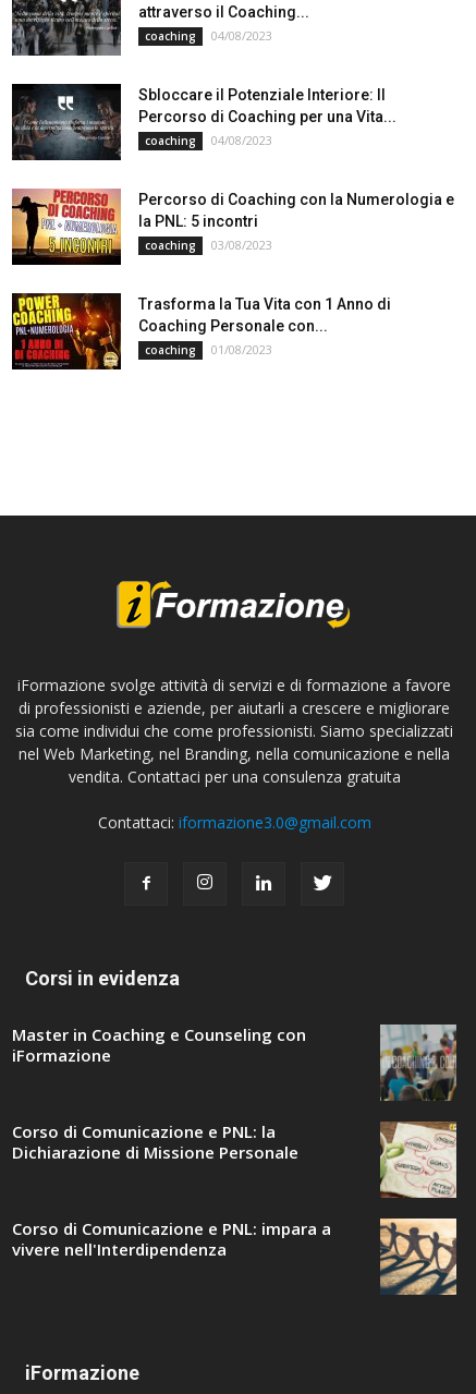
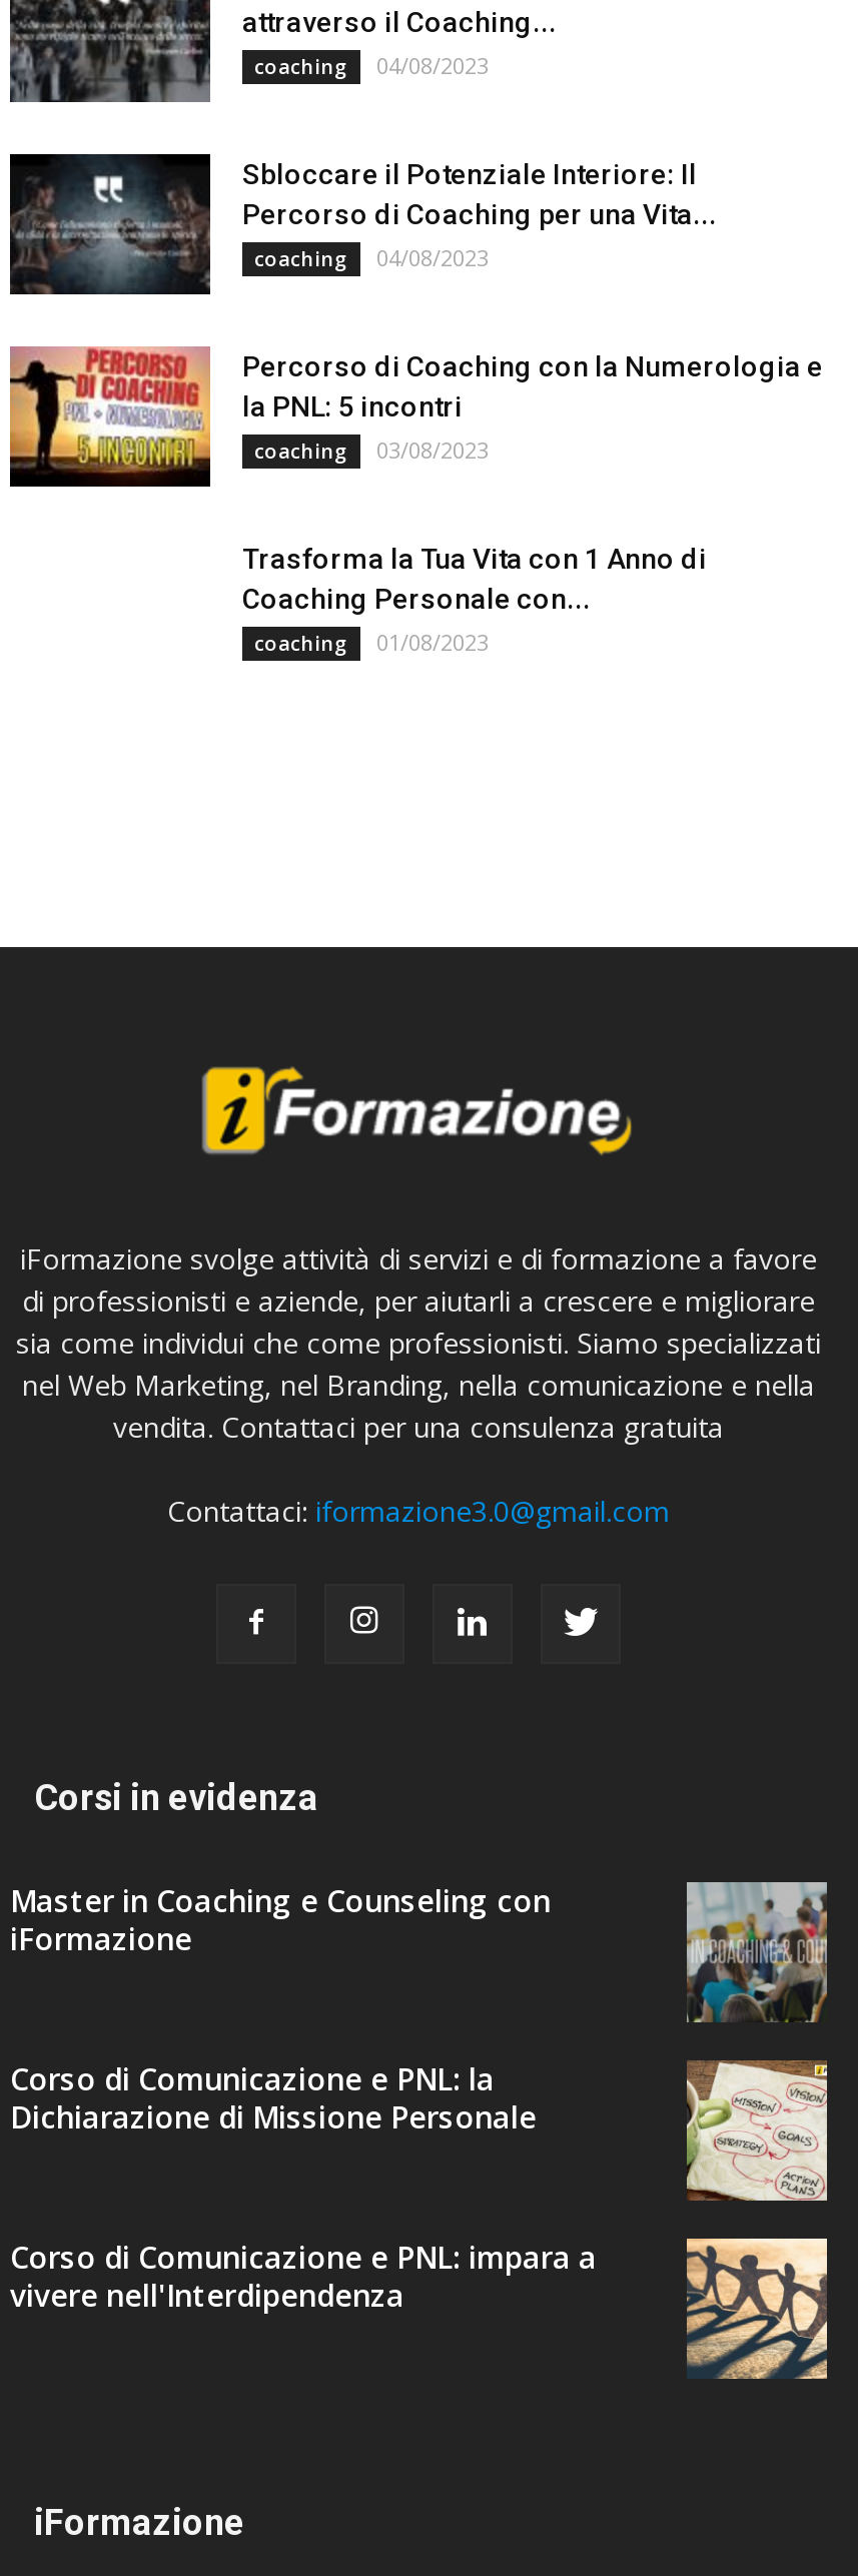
[11,292,122,371] [image] -> none

